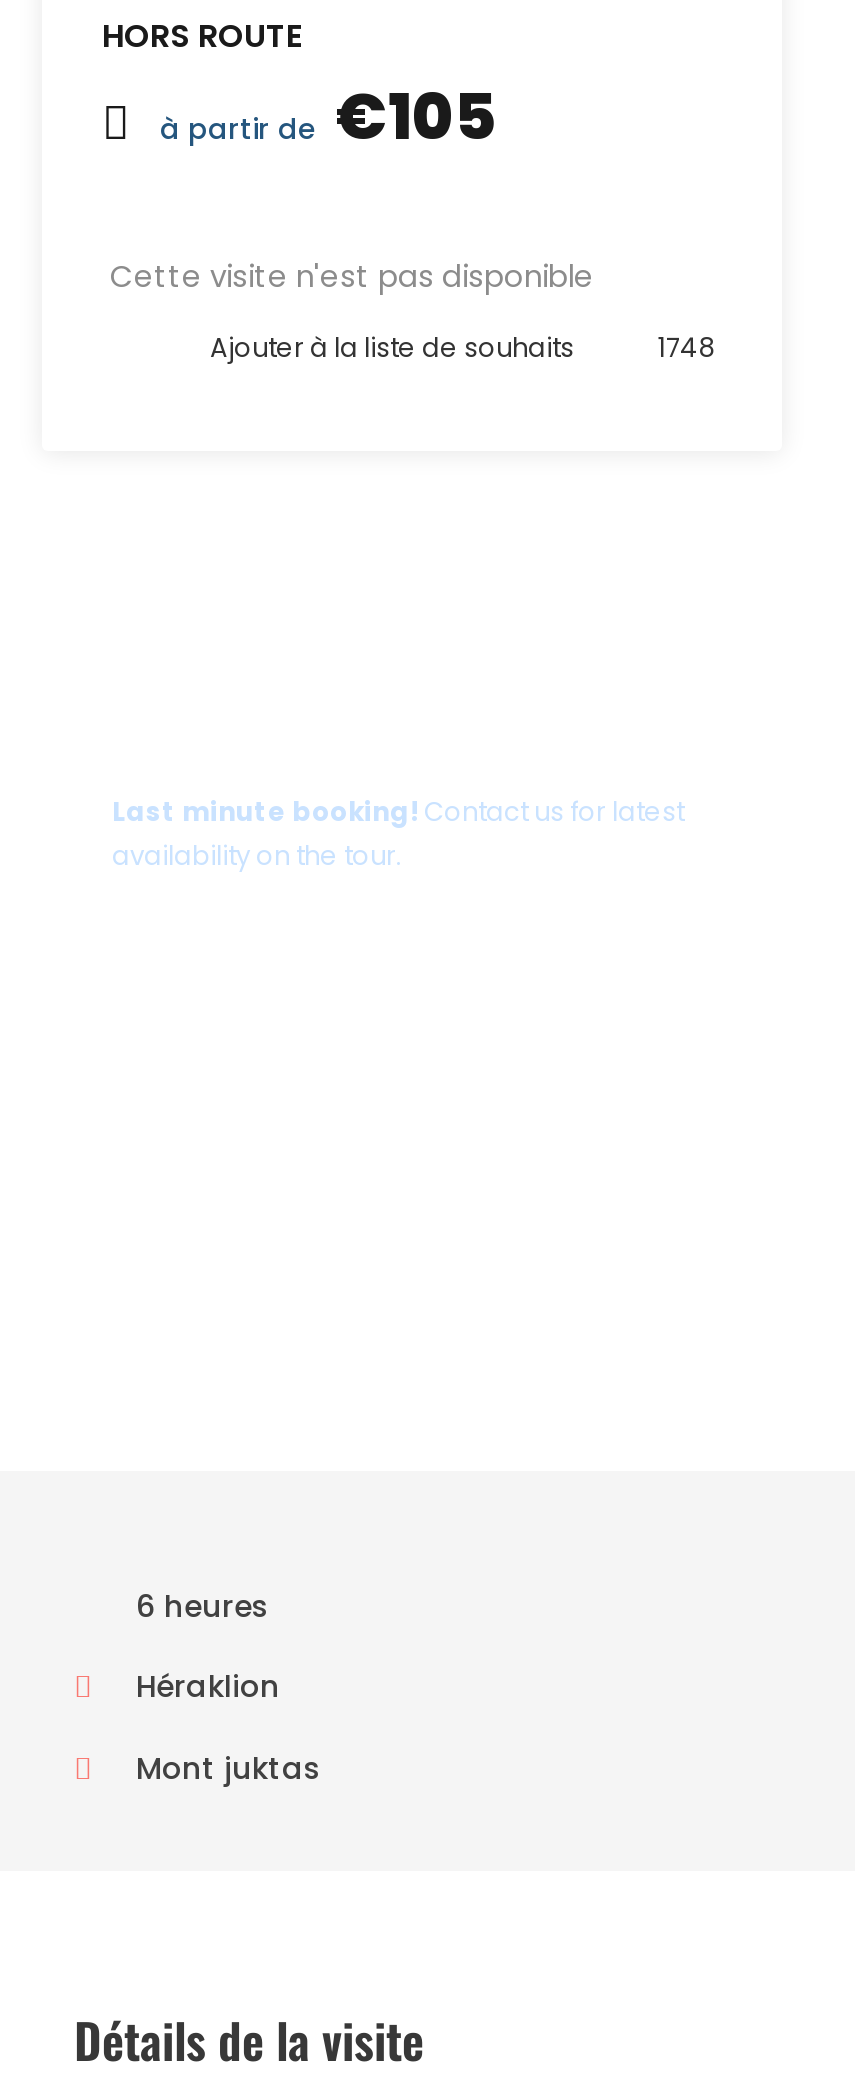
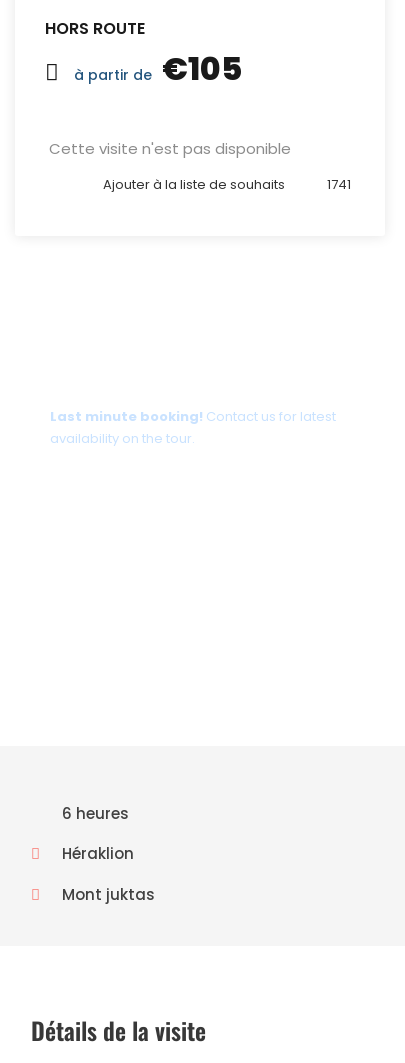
[658,330,714,368] 1748 -> [327,175,351,194] 1741

